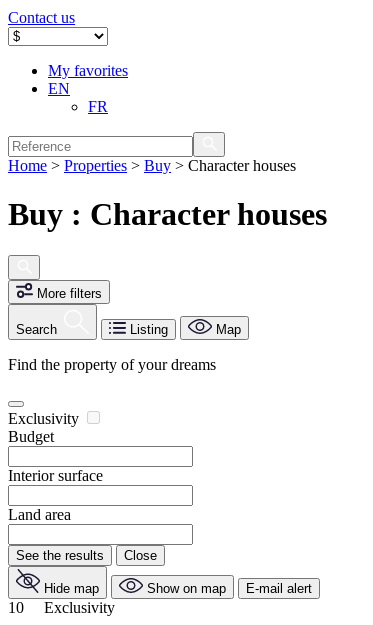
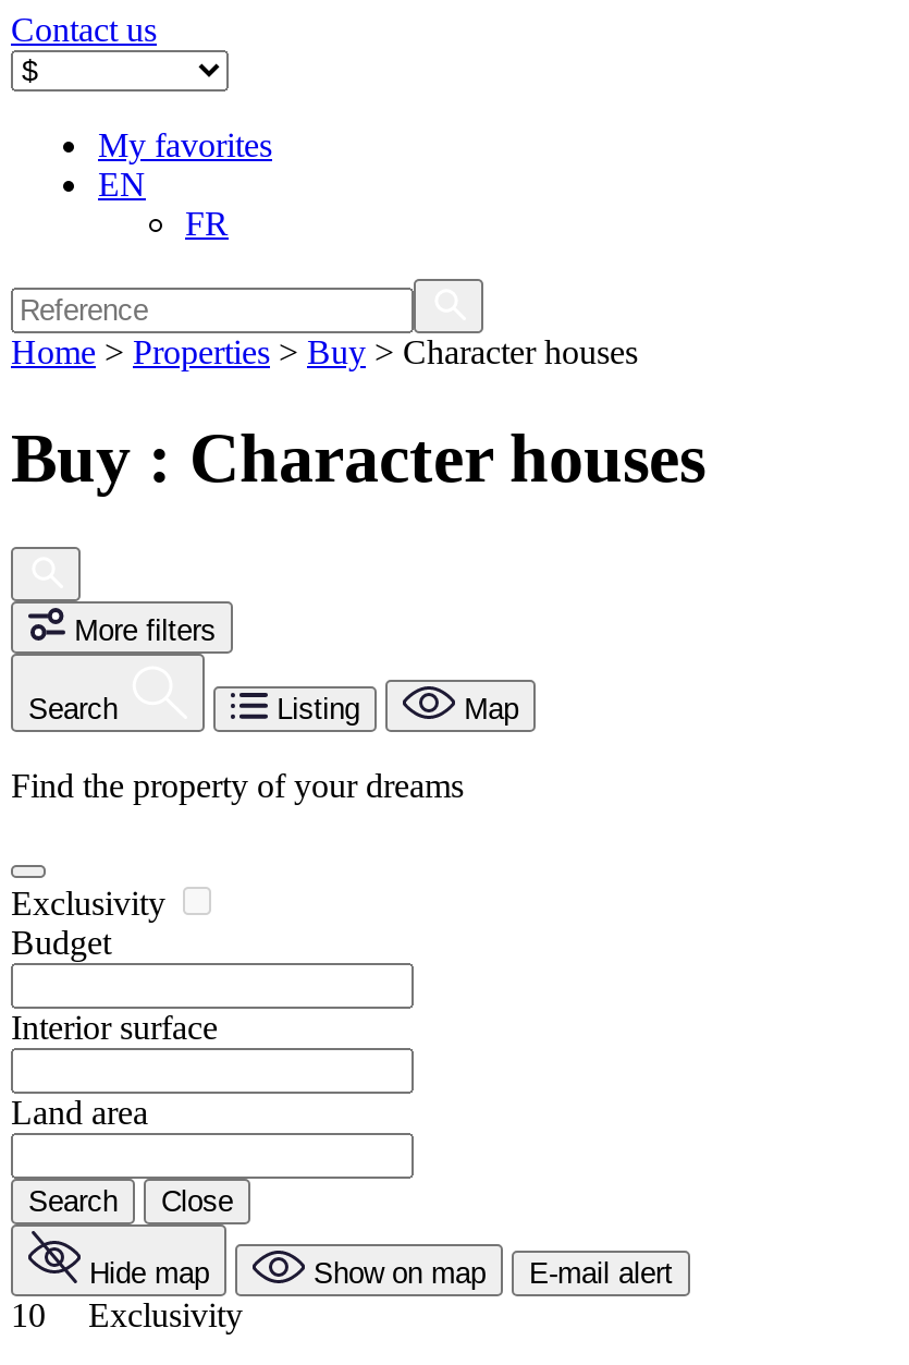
[16,548,104,563] See the results -> [28,1186,118,1219] Search

